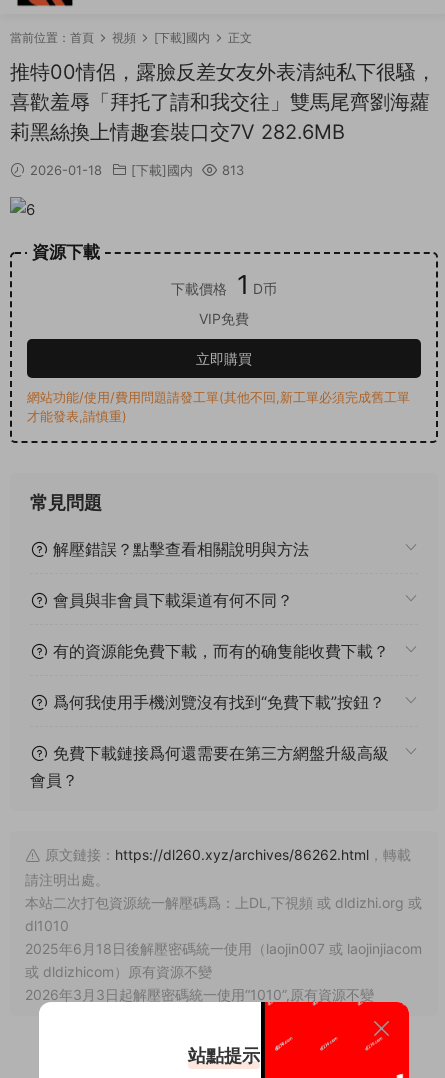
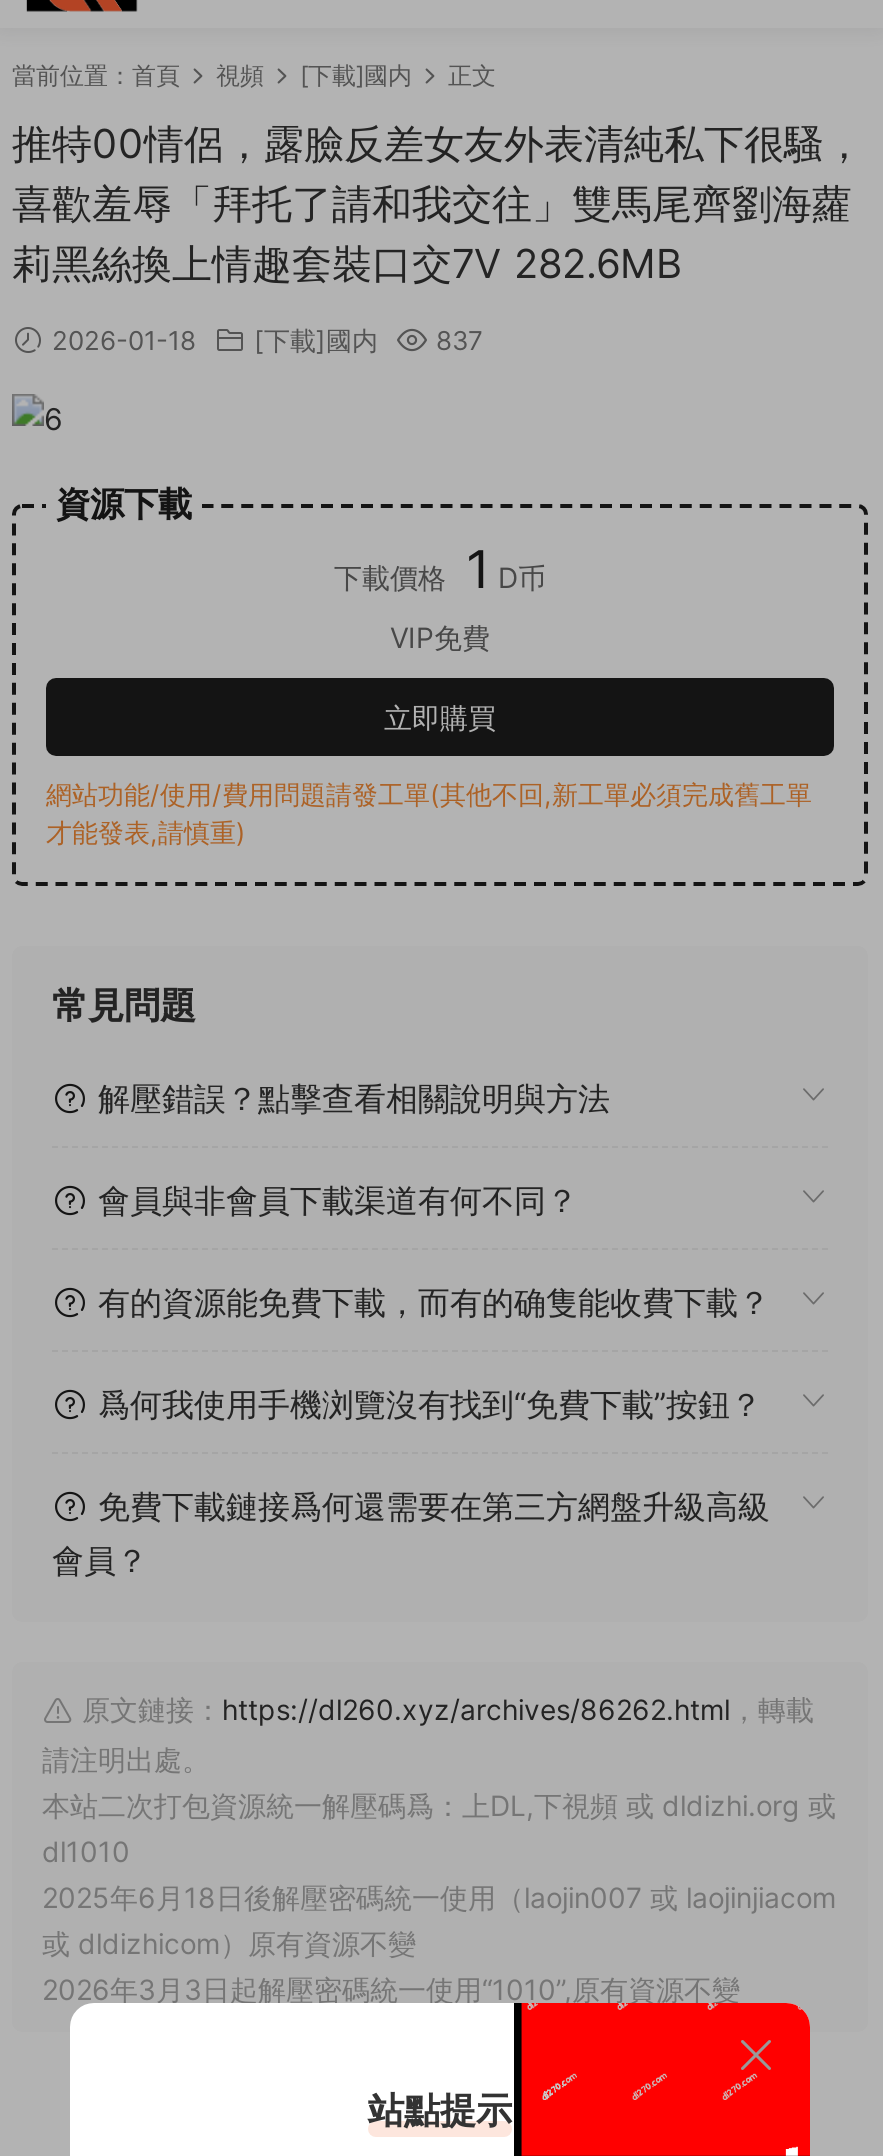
[26,162,244,178] 2026-01-18 [下載]國内 813 -> [44,324,482,356] 2026-01-18 [下載]國内 837

